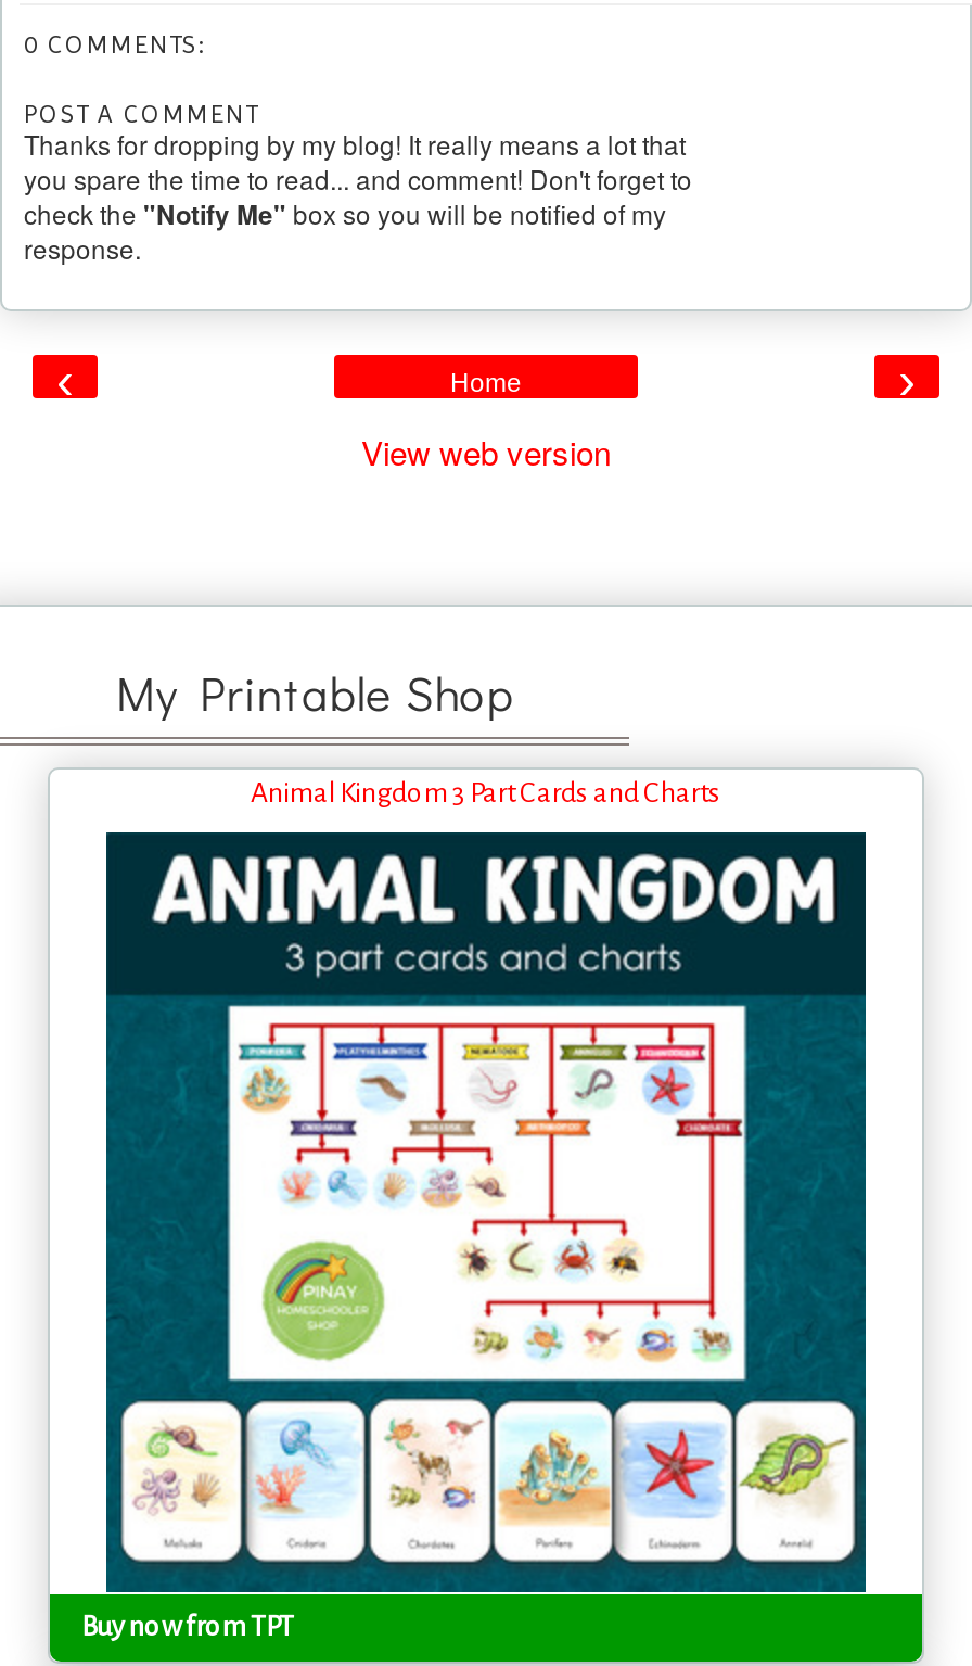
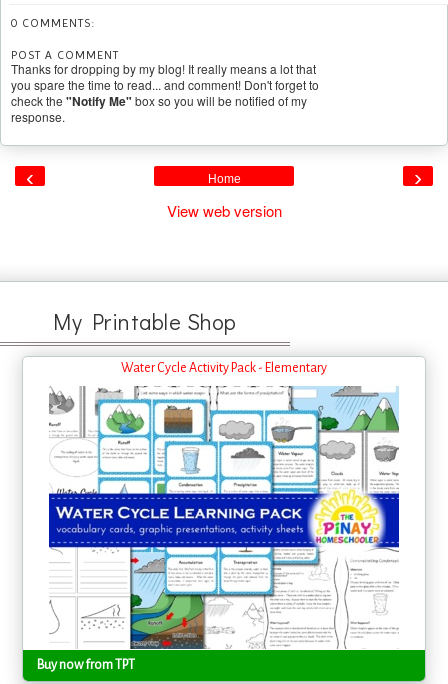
[251,778,721,808] Animal Kingdom 3 Part Cards and Charts -> [121,361,327,375] Water Cycle Activity Pack - Elementary
[104,830,868,1594] [image] -> [49,386,399,650] [image]

